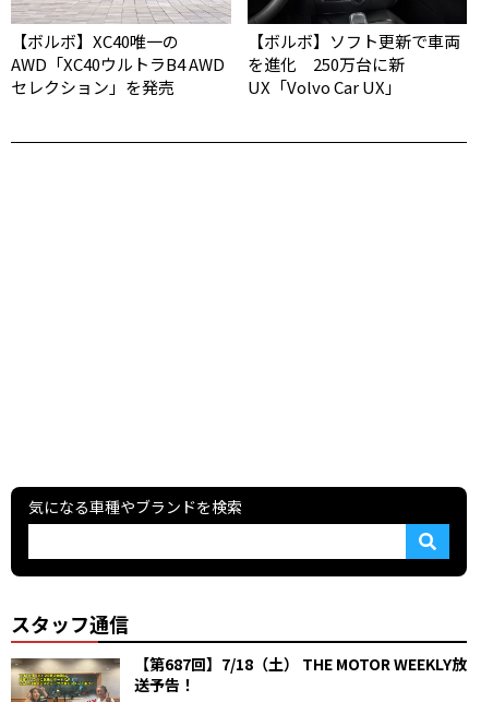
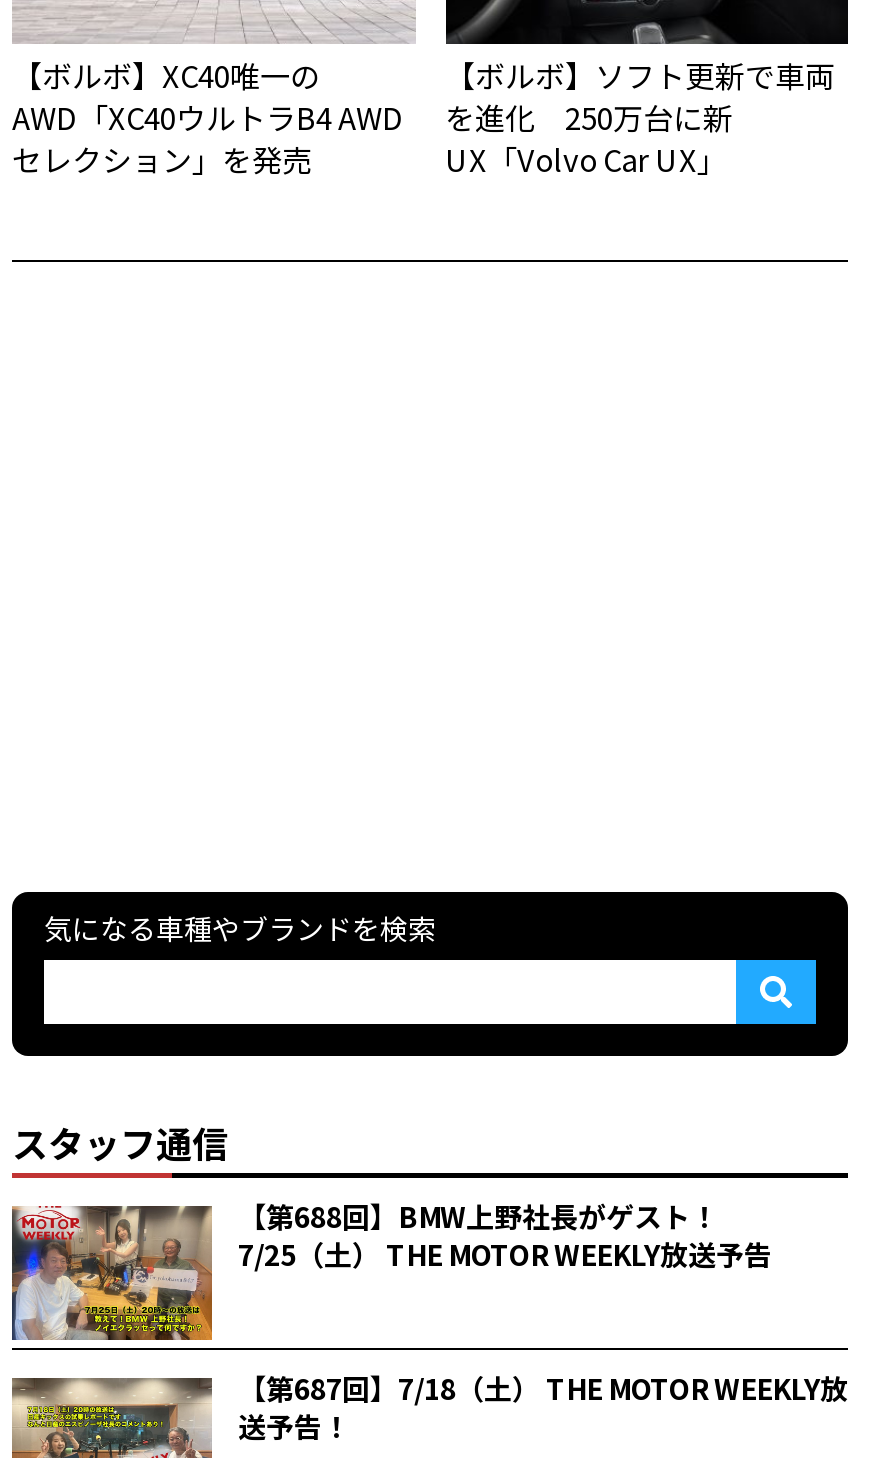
none -> [10,1197,772,1352] [image] | 【第688回】BMW上野社長がゲスト！ | 7/25（土） THE MOTOR WEEKLY放送予告

